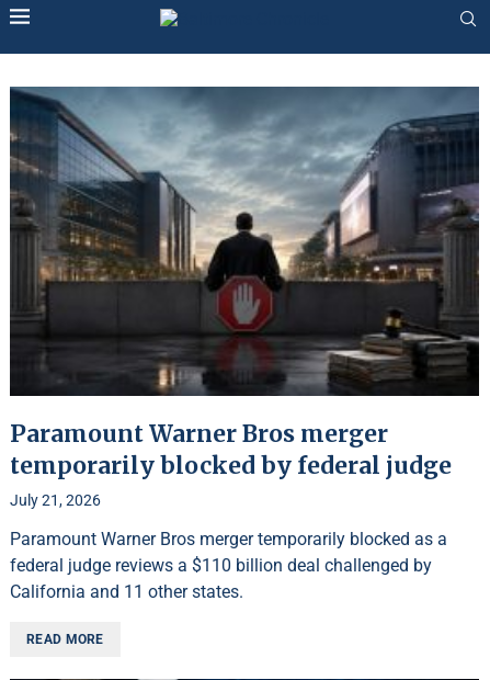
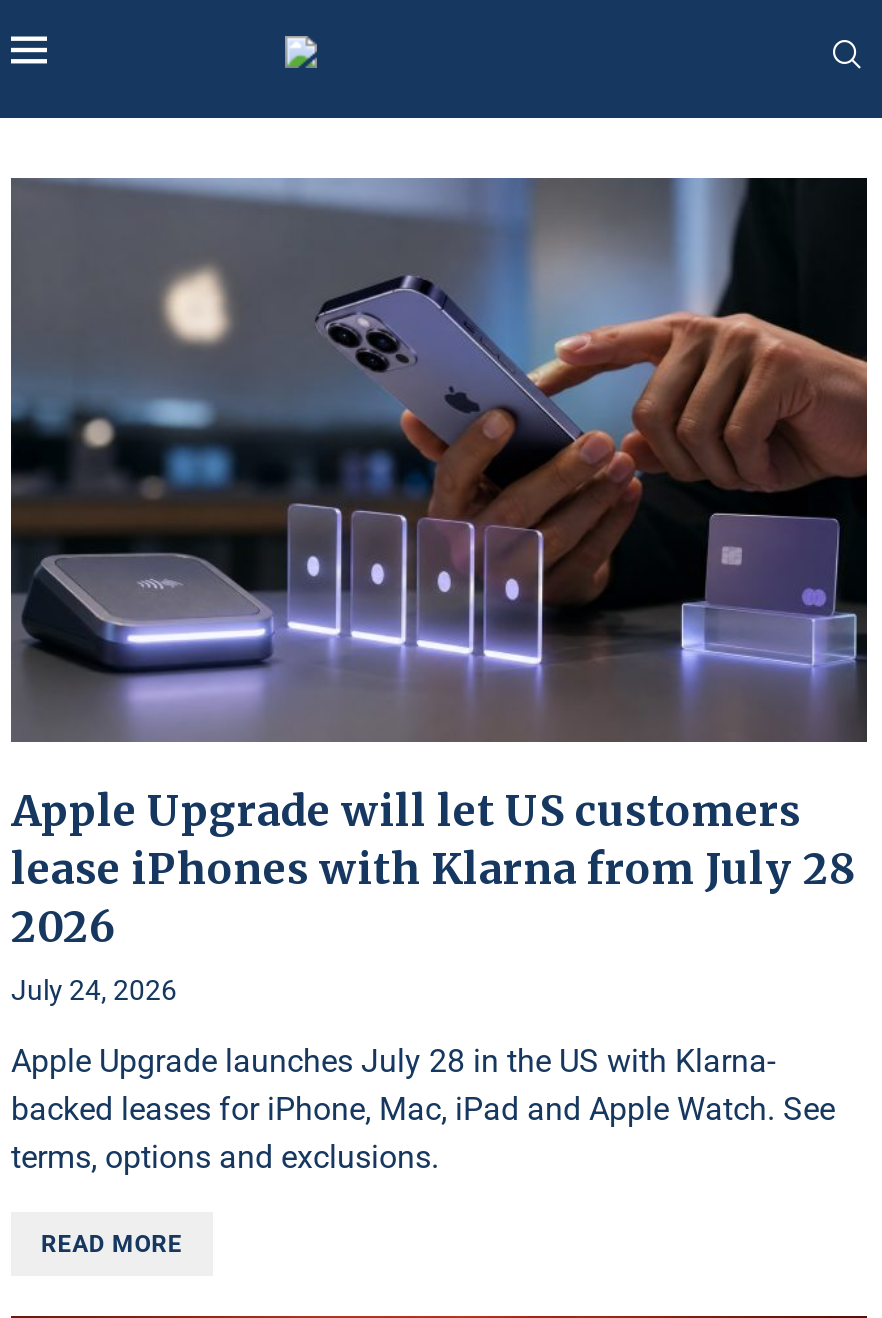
[10,86,480,509] [image] | Paramount Warner Bros merger | temporarily blocked by federal judge | July 21, 2026 -> [11,178,869,1007] [image] | Apple Upgrade will let US customers | lease iPhones with Klarna from July 28 | 2026 | July 24, 2026
[10,529,447,603] Paramount Warner Bros merger temporarily blocked as a | federal judge reviews a $110 billion deal challenged by | California and 11 other states. -> [11,1043,835,1177] Apple Upgrade launches July 28 in the US with Klarna- | backed leases for iPhone, Mac, iPad and Apple Watch. See | terms, options and exclusions.

